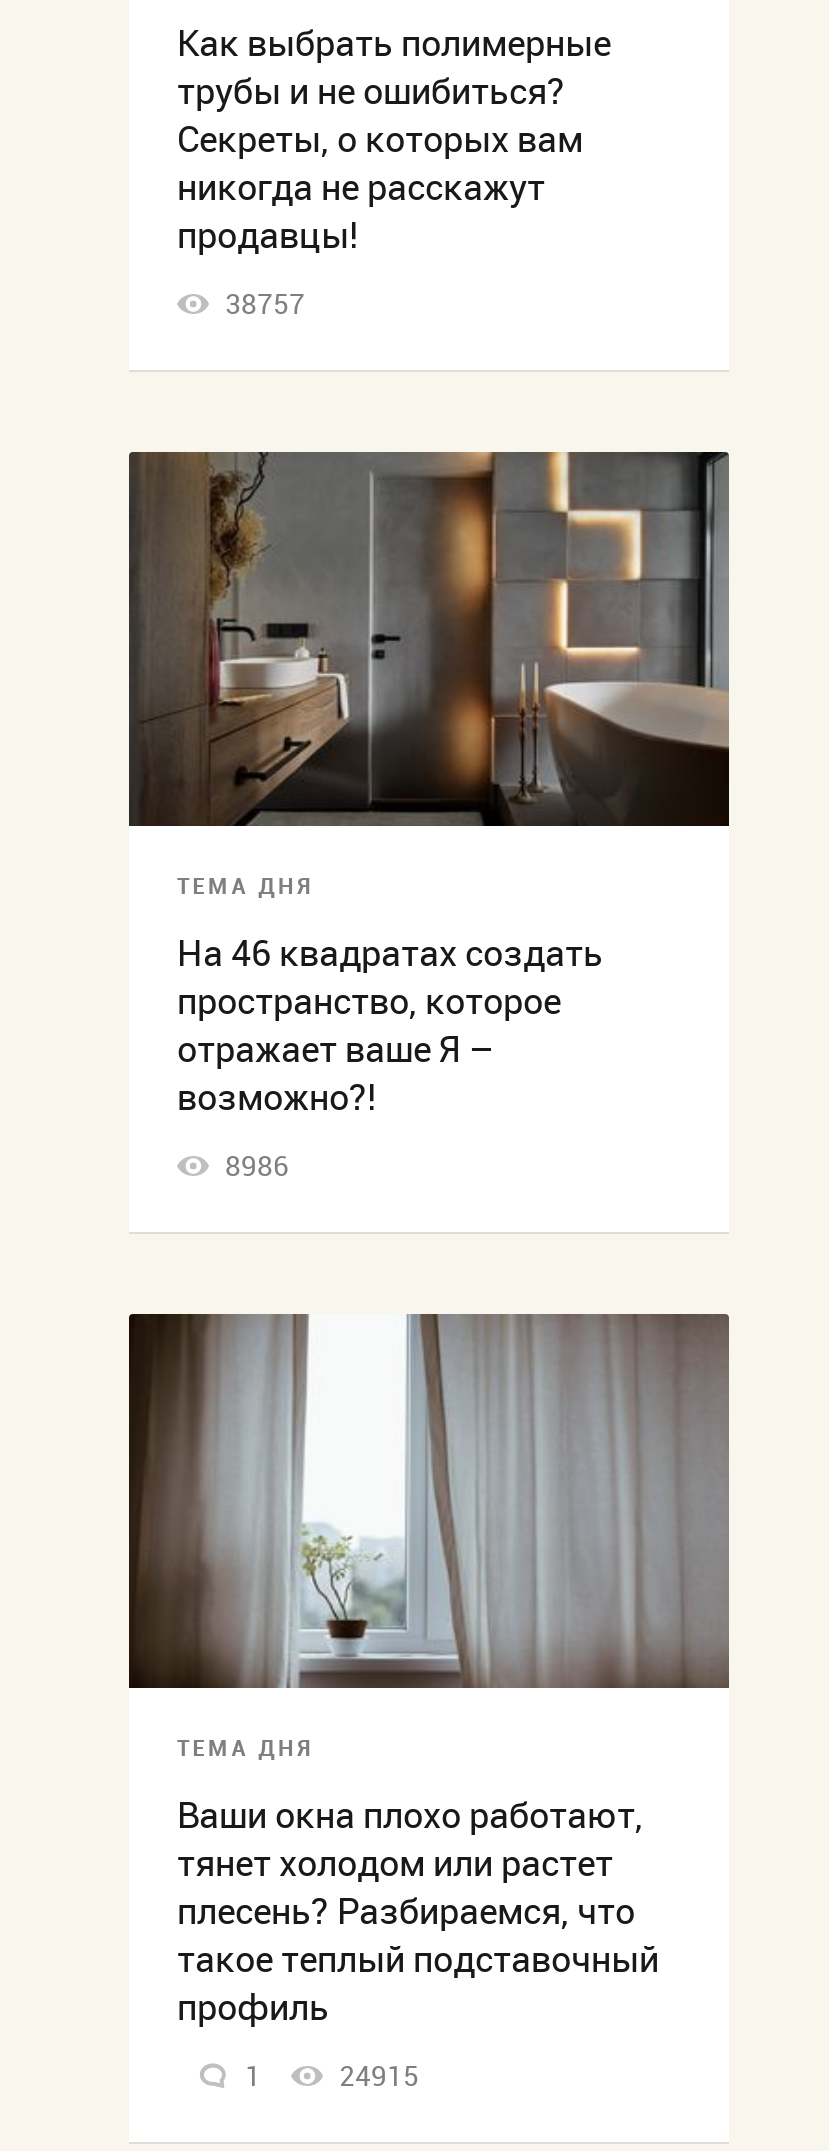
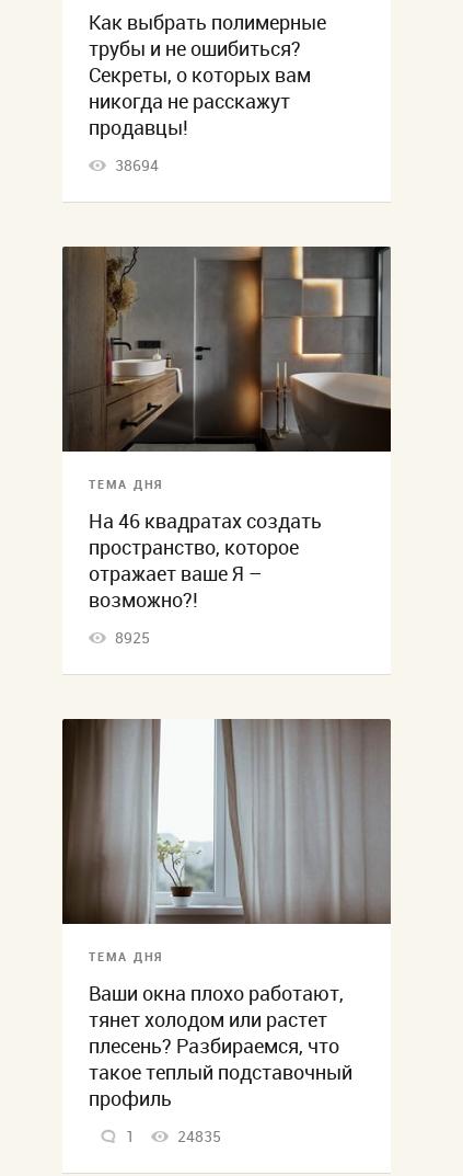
[225,288,305,320] 38757 -> [115,157,159,174] 38694
[225,1150,289,1182] 8986 -> [115,629,150,647] 8925
[339,2060,419,2092] 24915 -> [177,1128,221,1145] 24835

